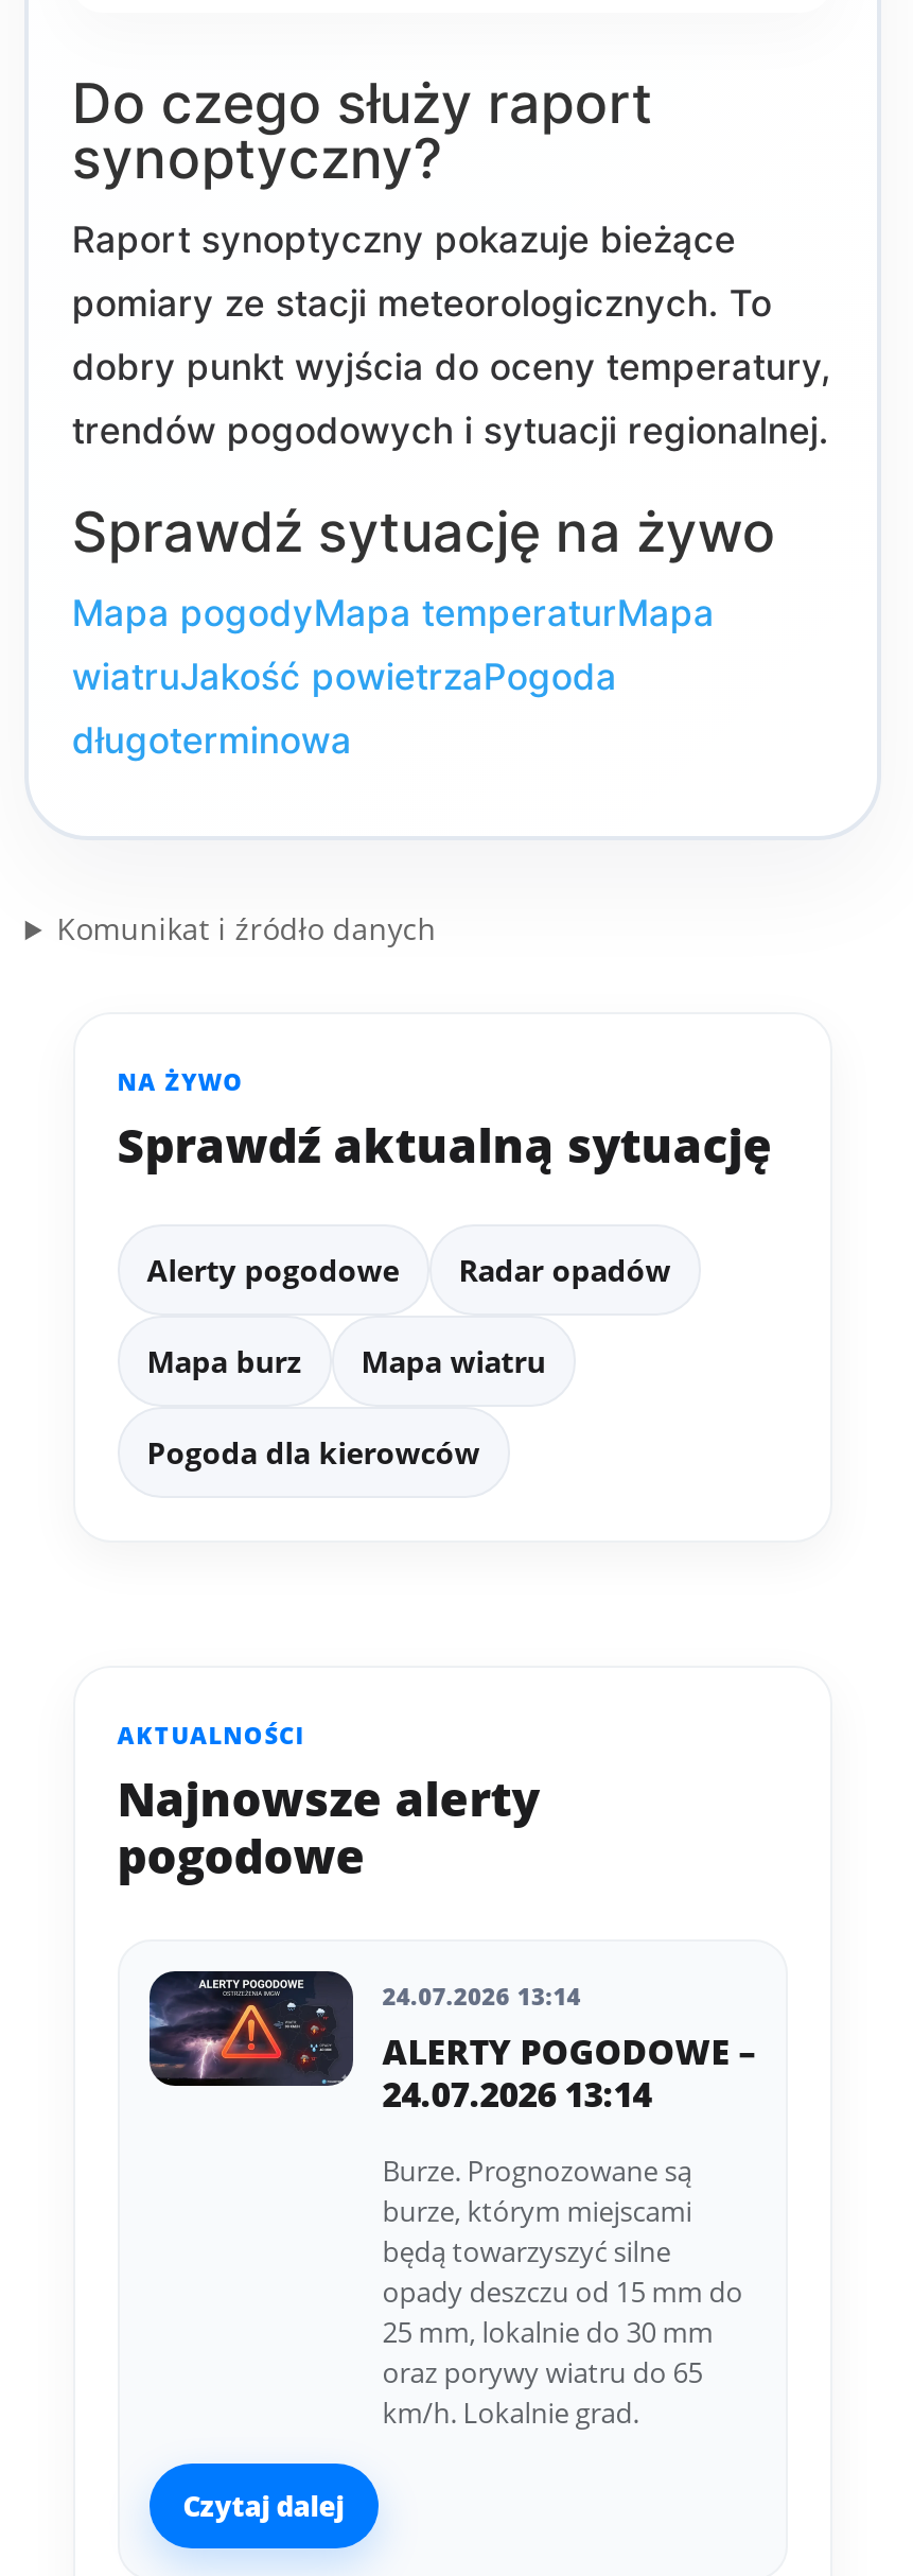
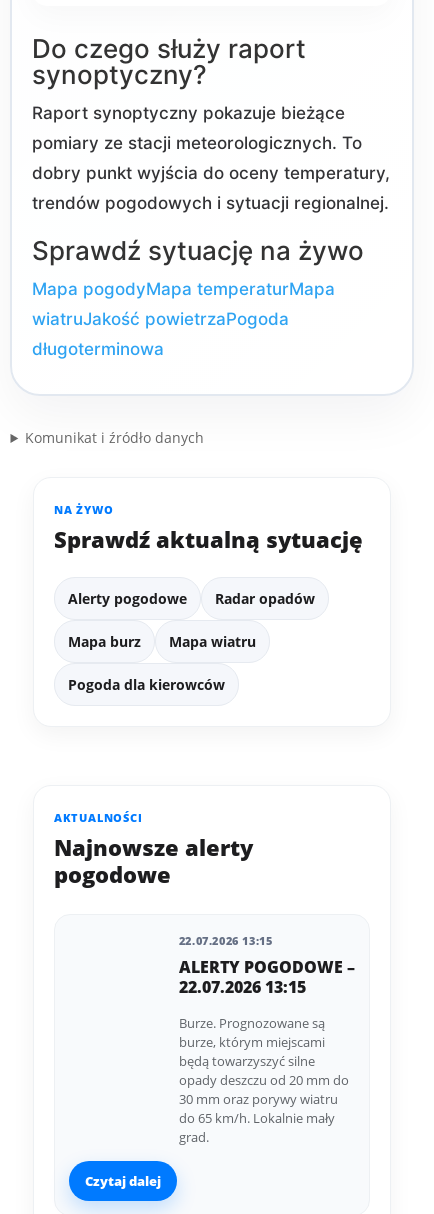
[147,1969,355,2088] [image] -> none
[382,1980,581,2012] 24.07.2026 13:14 -> [179,933,272,948] 22.07.2026 13:15
[382,2071,652,2118] 24.07.2026 13:14 -> [179,976,306,998] 22.07.2026 13:15
[382,2273,743,2432] opady deszczu od 15 mm do | 25 mm, lokalnie do 30 mm | oraz porywy wiatru do 65 | km/h. Lokalnie grad. -> [179,1071,349,1146] opady deszczu od 20 mm do | 30 mm oraz porywy wiatru | do 65 km/h. Lokalnie mały | grad.

